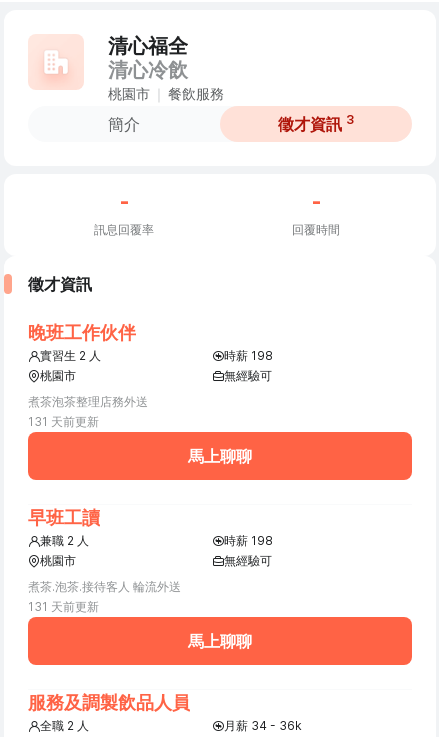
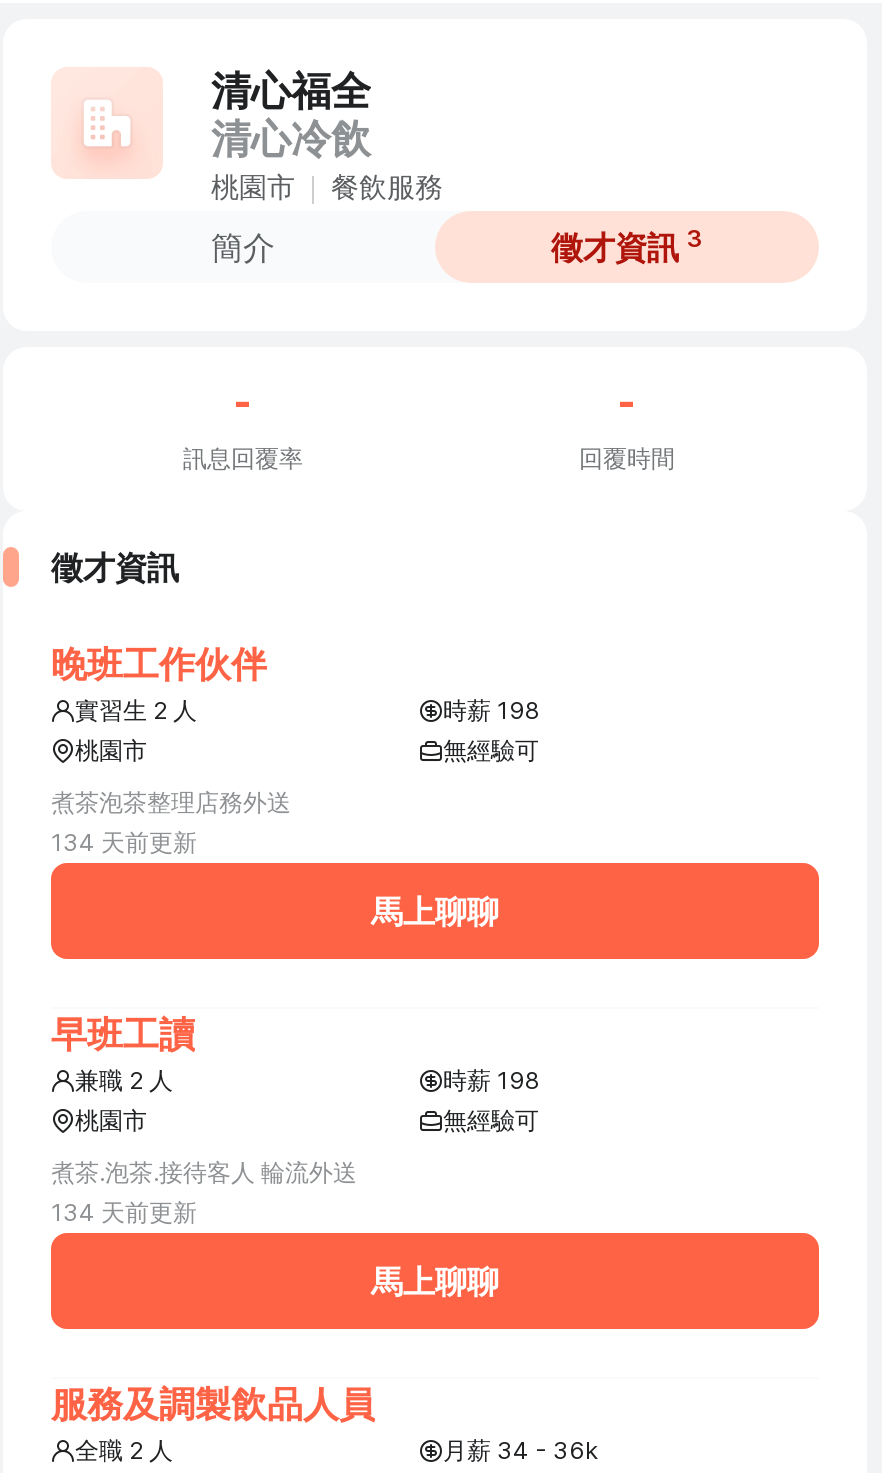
[28,414,99,429] 131 天前更新 -> [51,827,197,857] 134 天前更新
[28,599,99,614] 131 天前更新 -> [51,1197,197,1227] 134 天前更新

